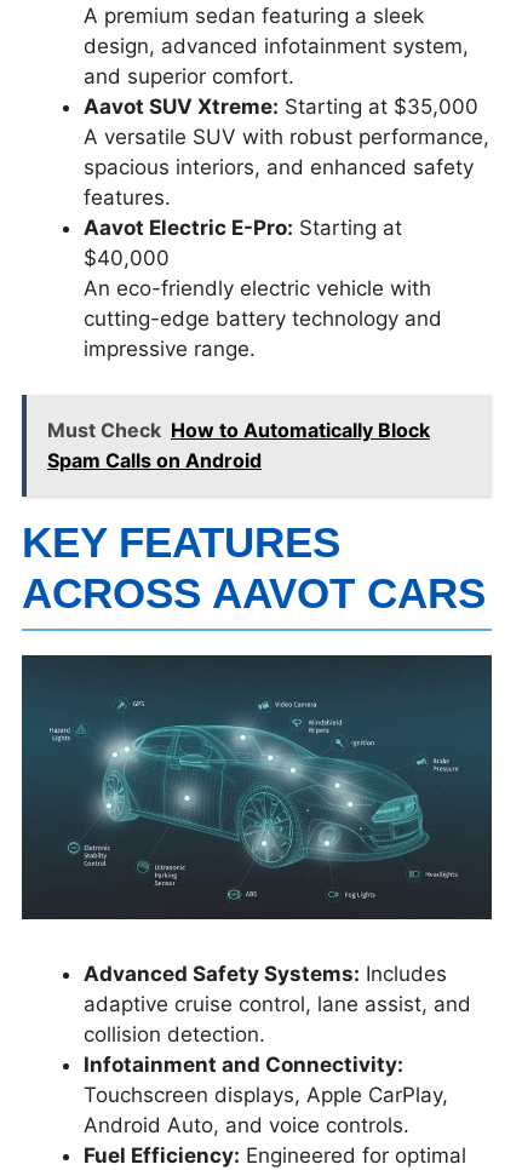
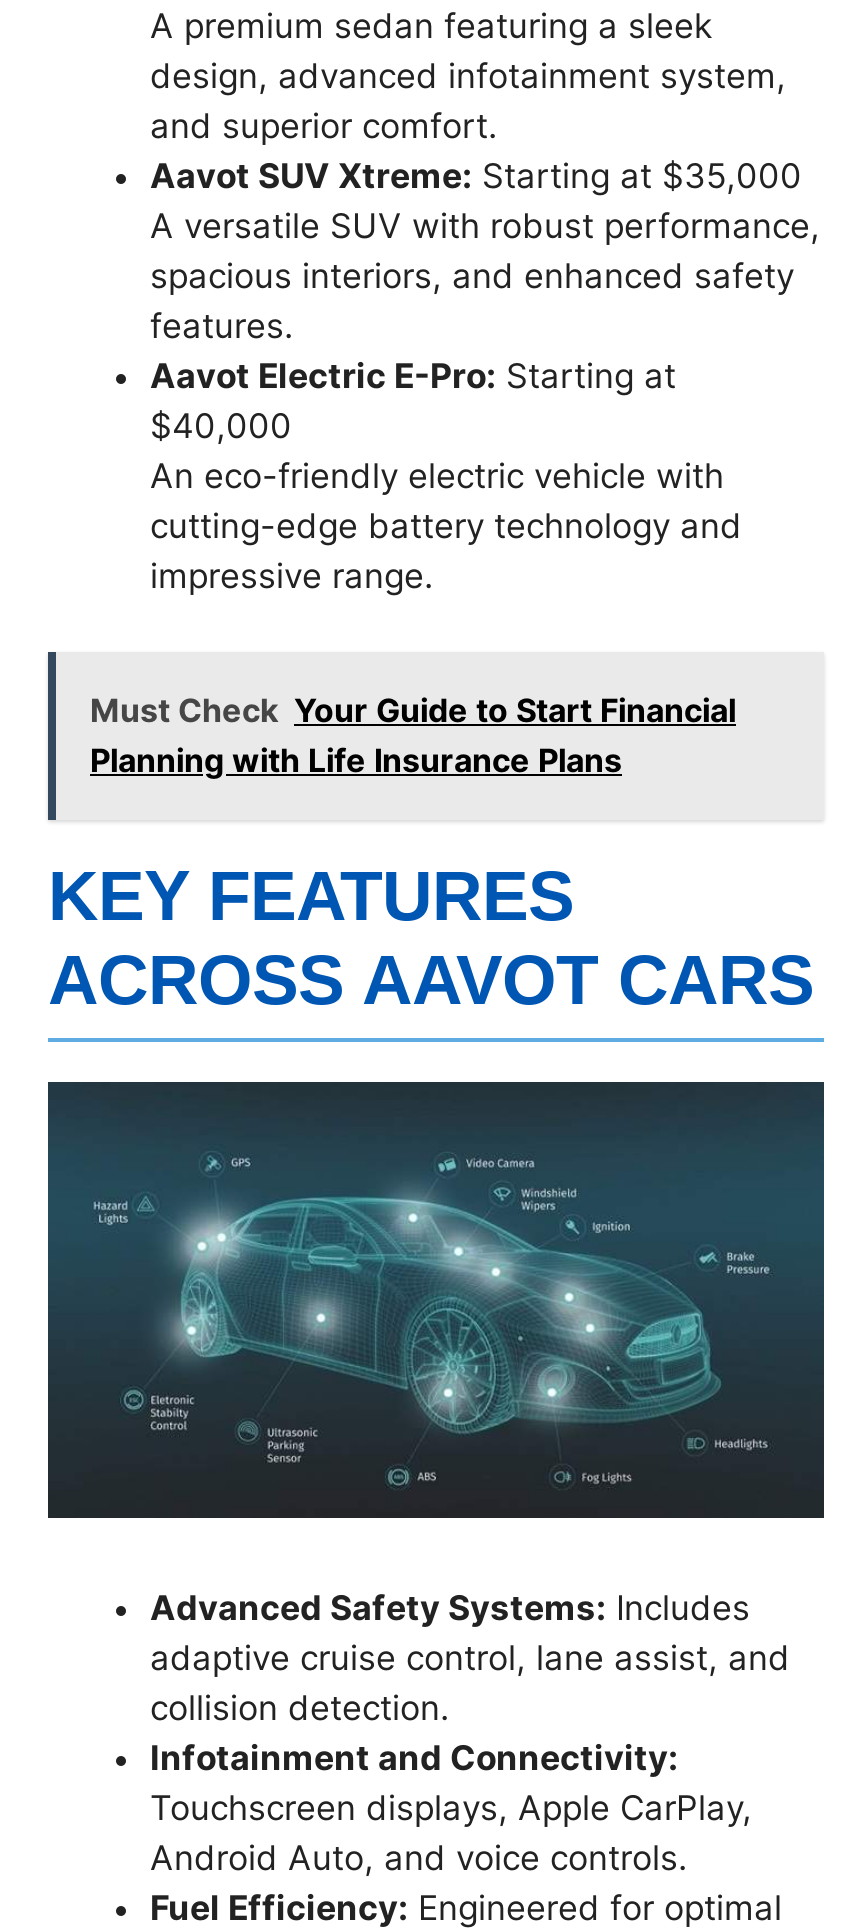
[47,418,430,473] Must Check How to Automatically Block | Spam Calls on Android -> [90,690,736,780] Must Check Your Guide to Start Financial | Planning with Life Insurance Plans

